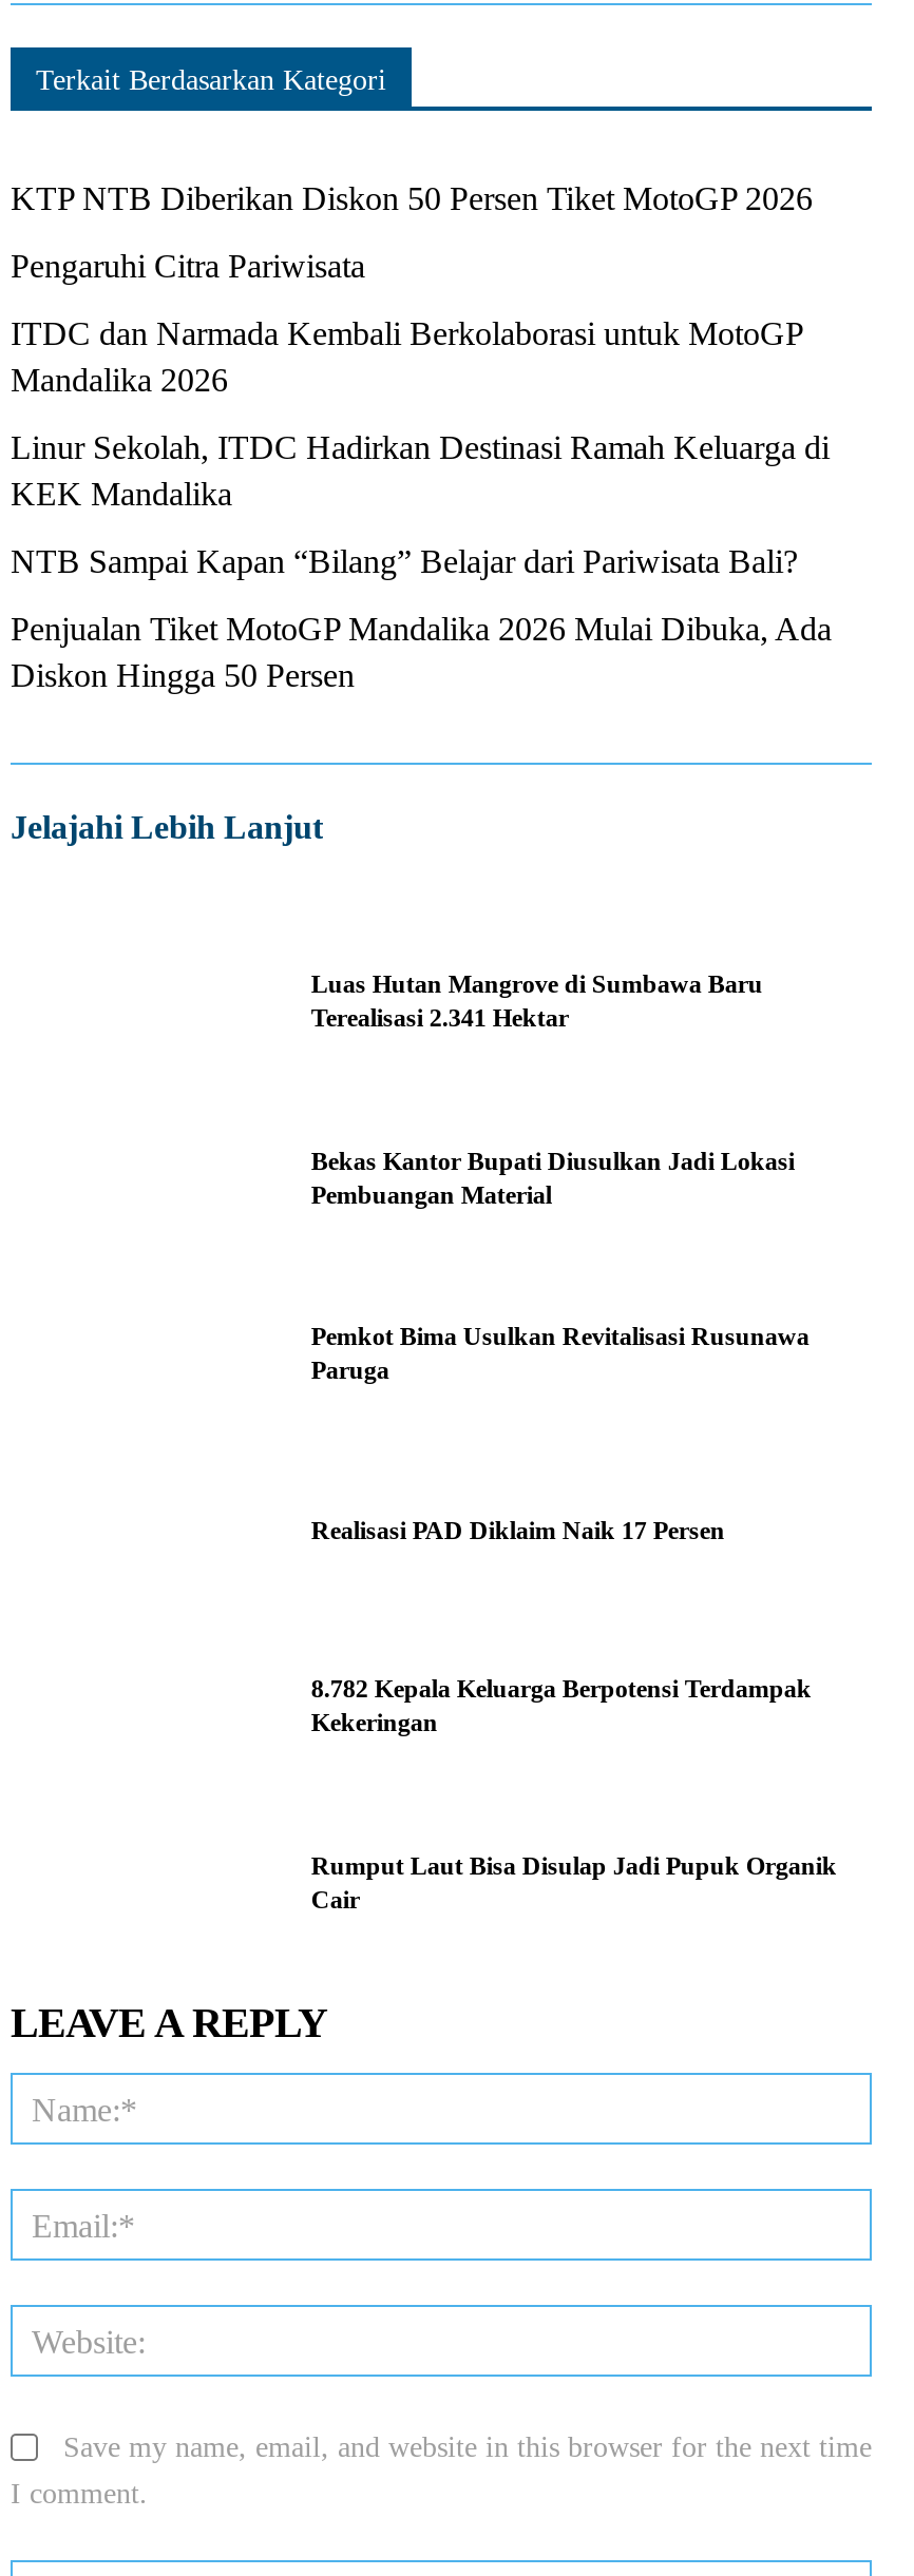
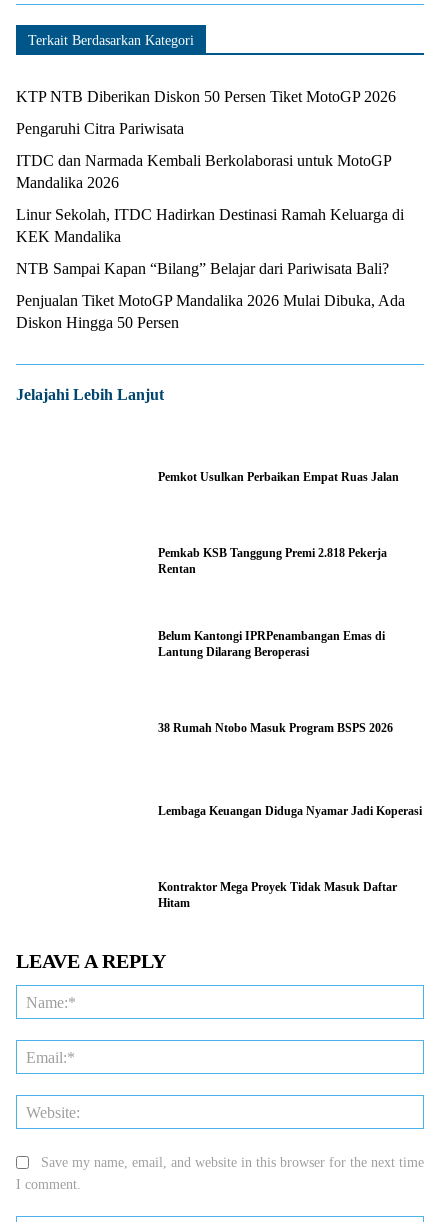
[311,970,763,1034] Luas Hutan Mangrove di Sumbawa Baru | Terealisasi 2.341 Hektar -> [158,470,399,484] Pemkot Usulkan Perbaikan Empat Ruas Jalan
[311,1146,795,1210] Bekas Kantor Bupati Diusulkan Jadi Lokasi | Pembuangan Material -> [158,546,387,576] Pemkab KSB Tanggung Premi 2.818 Pekerja | Rentan
[311,1322,809,1386] Pemkot Bima Usulkan Revitalisasi Rusunawa | Paruga -> [158,629,385,659] Belum Kantongi IPRPenambangan Emas di | Lantung Dilarang Beroperasi
[311,1515,725,1545] Realisasi PAD Diklaim Naik 17 Persen -> [158,721,393,735] 38 Rumah Ntobo Masuk Program BSPS 2026
[311,1675,811,1738] 8.782 Kepala Keluarga Berpotensi Terdampak | Kekeringan -> [158,804,422,818] Lembaga Keuangan Diduga Nyamar Jadi Koperasi
[311,1850,837,1914] Rumput Laut Bisa Disulap Jadi Pupuk Organik | Cair -> [158,880,397,910] Kontraktor Mega Proyek Tidak Masuk Daftar | Hitam

